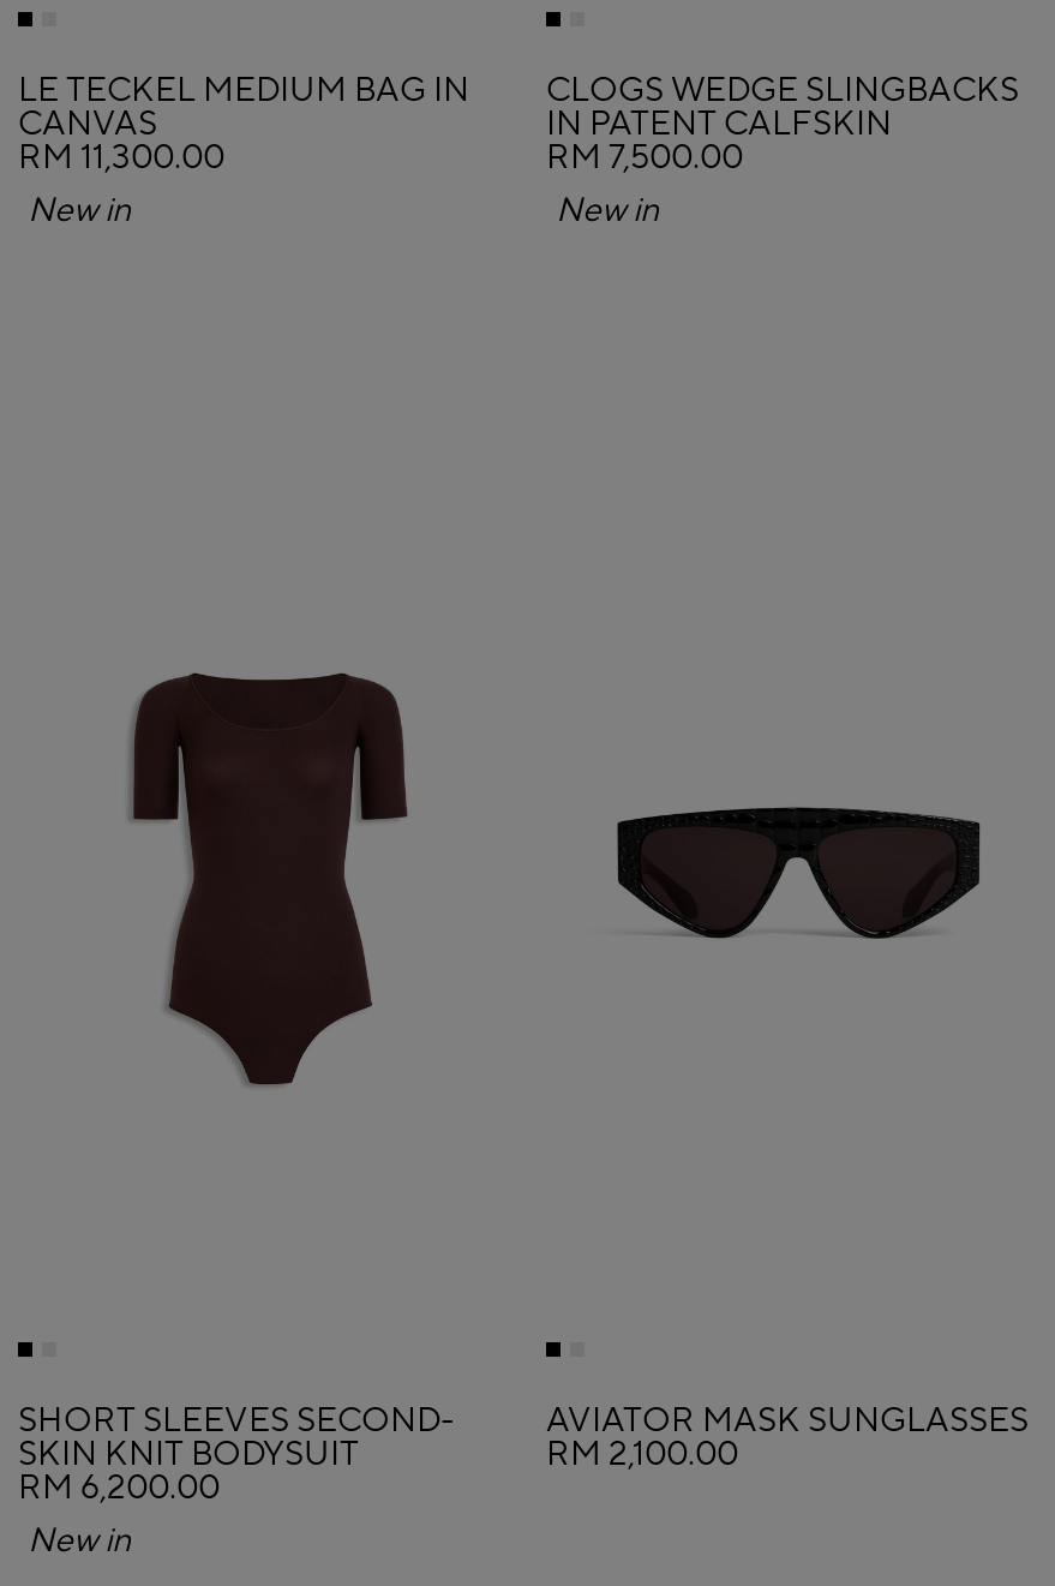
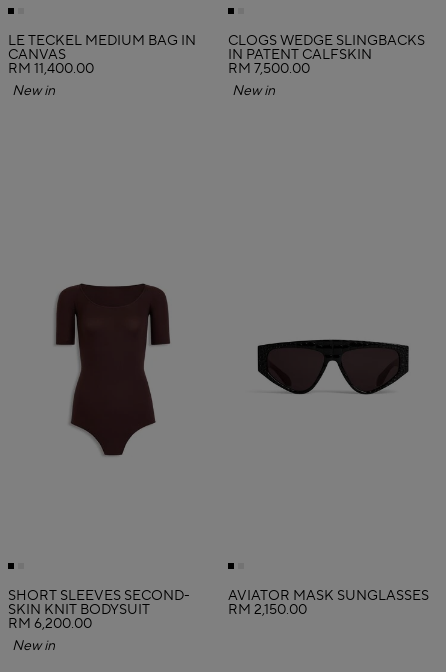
[18,135,224,178] RM 11,300.00 -> [8,60,94,78] RM 11,400.00
[546,1434,738,1477] RM 2,100.00 -> [228,601,307,619] RM 2,150.00

